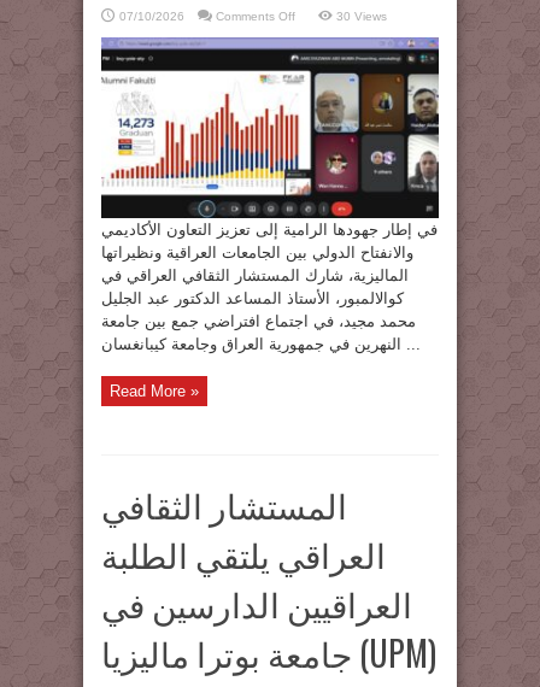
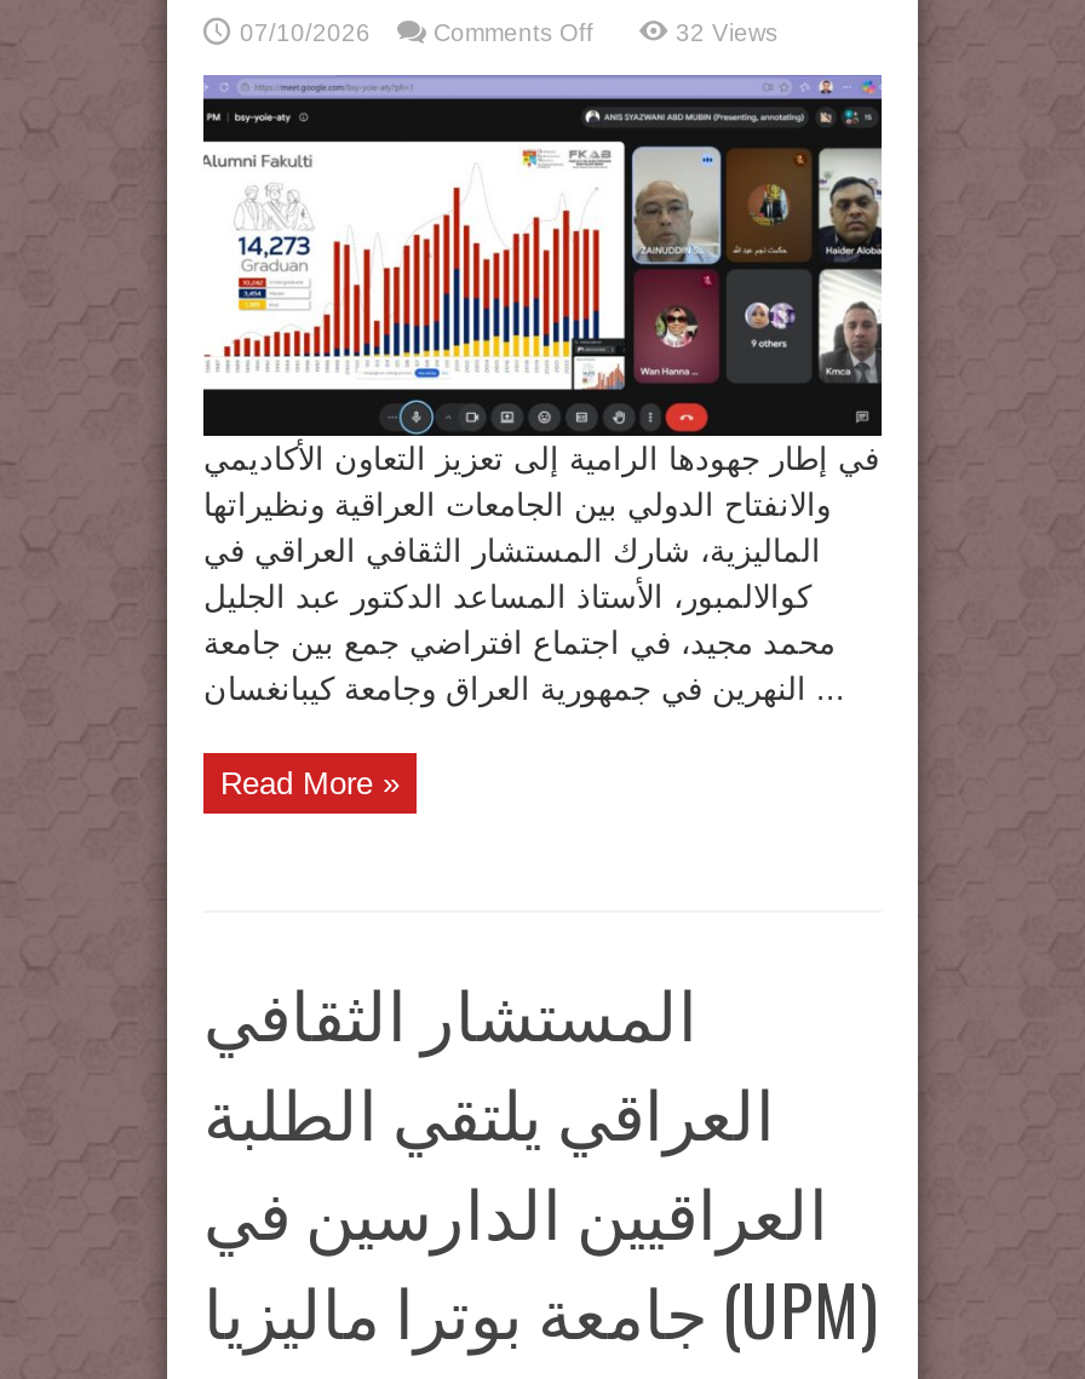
[336,10,387,24] 30 Views -> [676,21,777,47] 32 Views

